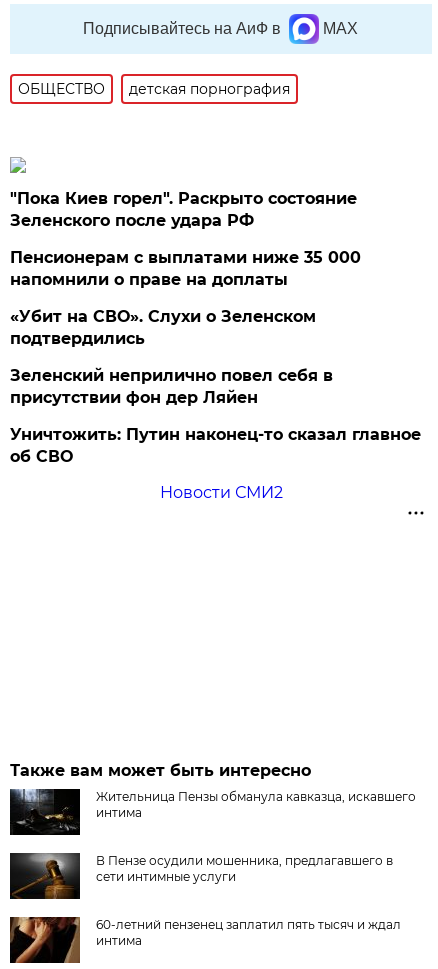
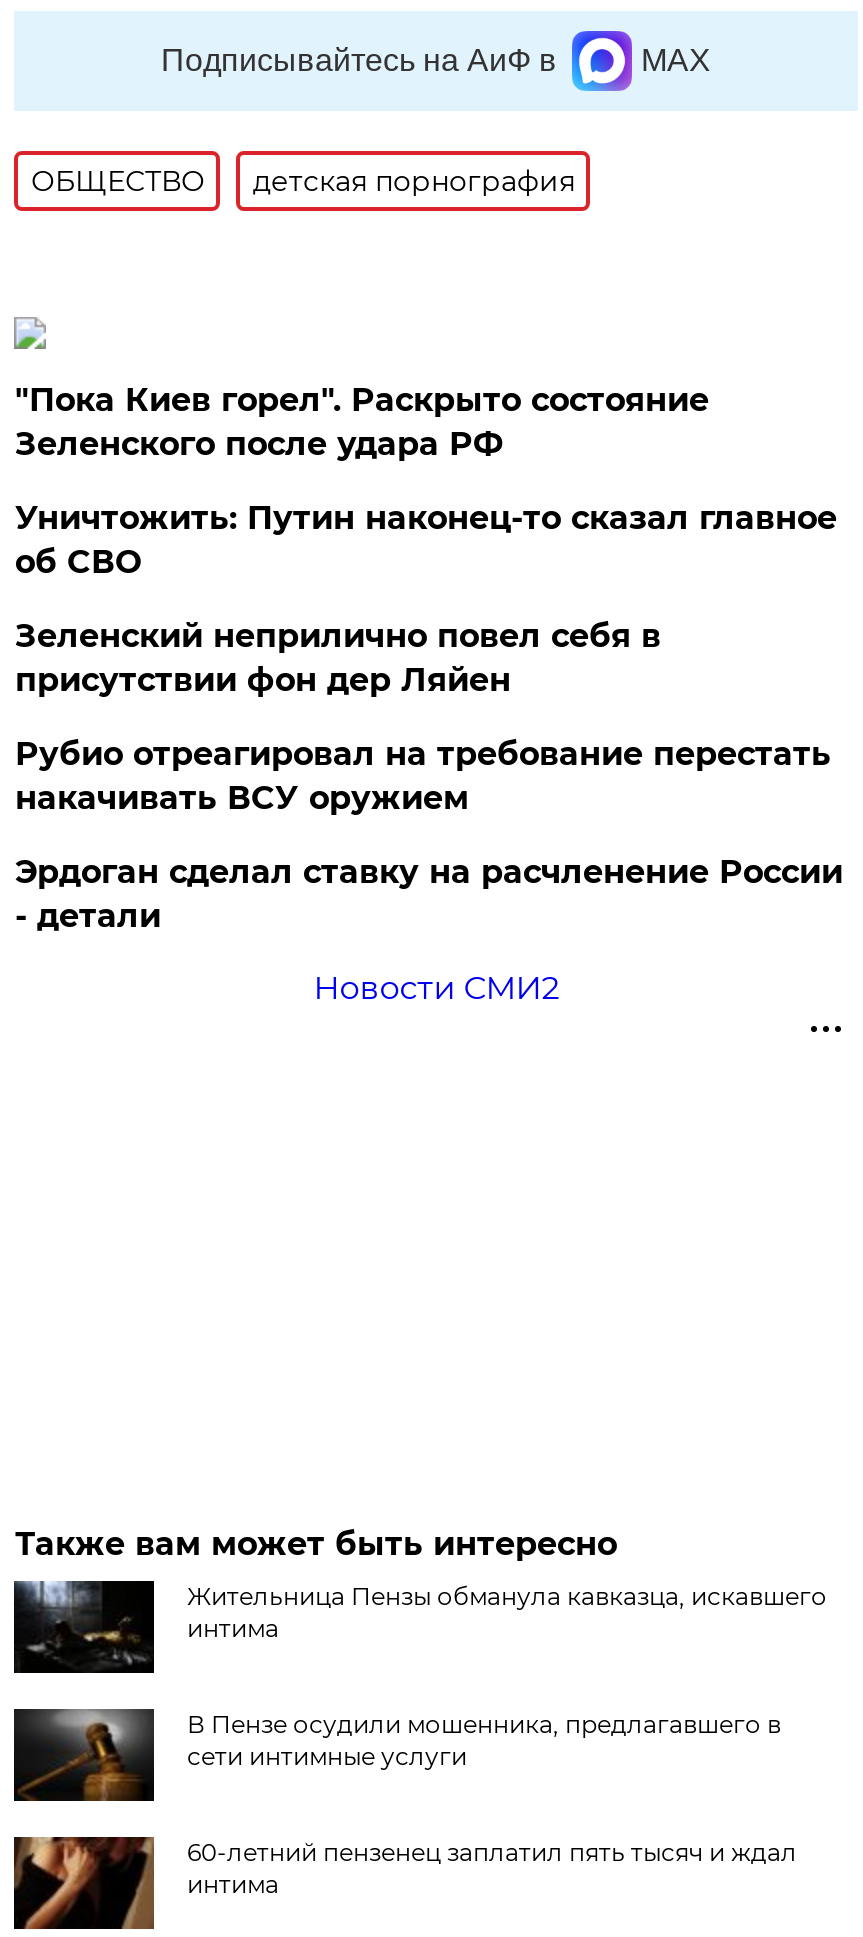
[10,248,361,348] Пенсионерам с выплатами ниже 35 000 | напомнили о праве на доплаты | «Убит на СВО». Слухи о Зеленском | подтвердились -> none
moved [10,366,333,407] -> [15,618,661,700]: Зеленский неприлично повел cебя в | присутствии фон дер Ляйен
none -> [15,736,843,936] Рубио отреагировал на требование перестать | накачивать ВСУ оружием | Эрдоган сделал ставку на расчленение России | - детали
moved [10,425,421,466] -> [15,500,837,582]: Уничтожить: Путин наконец-то сказал главное | об СВО

